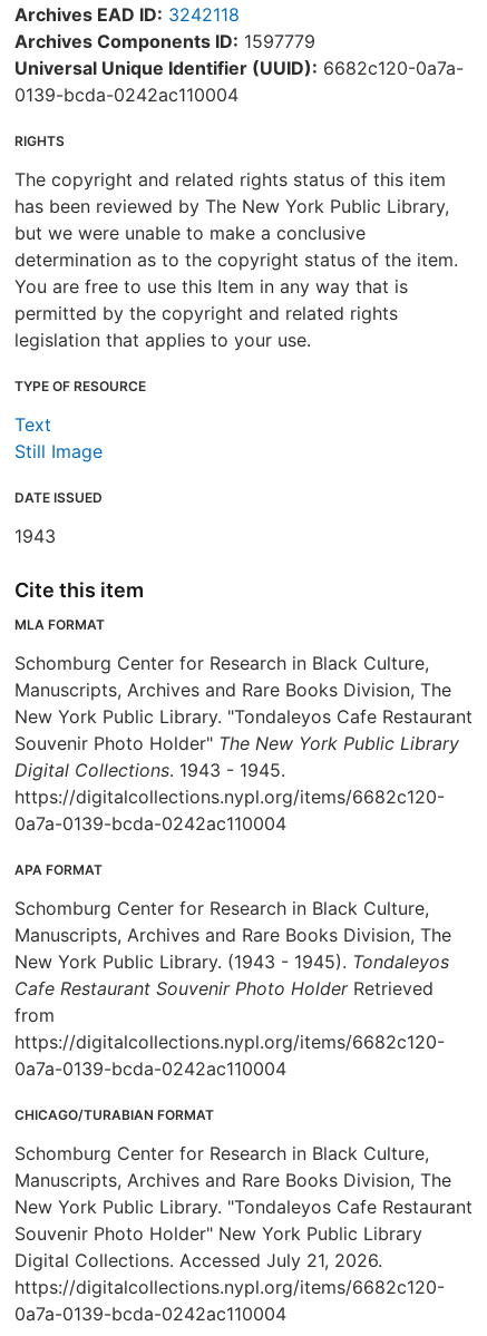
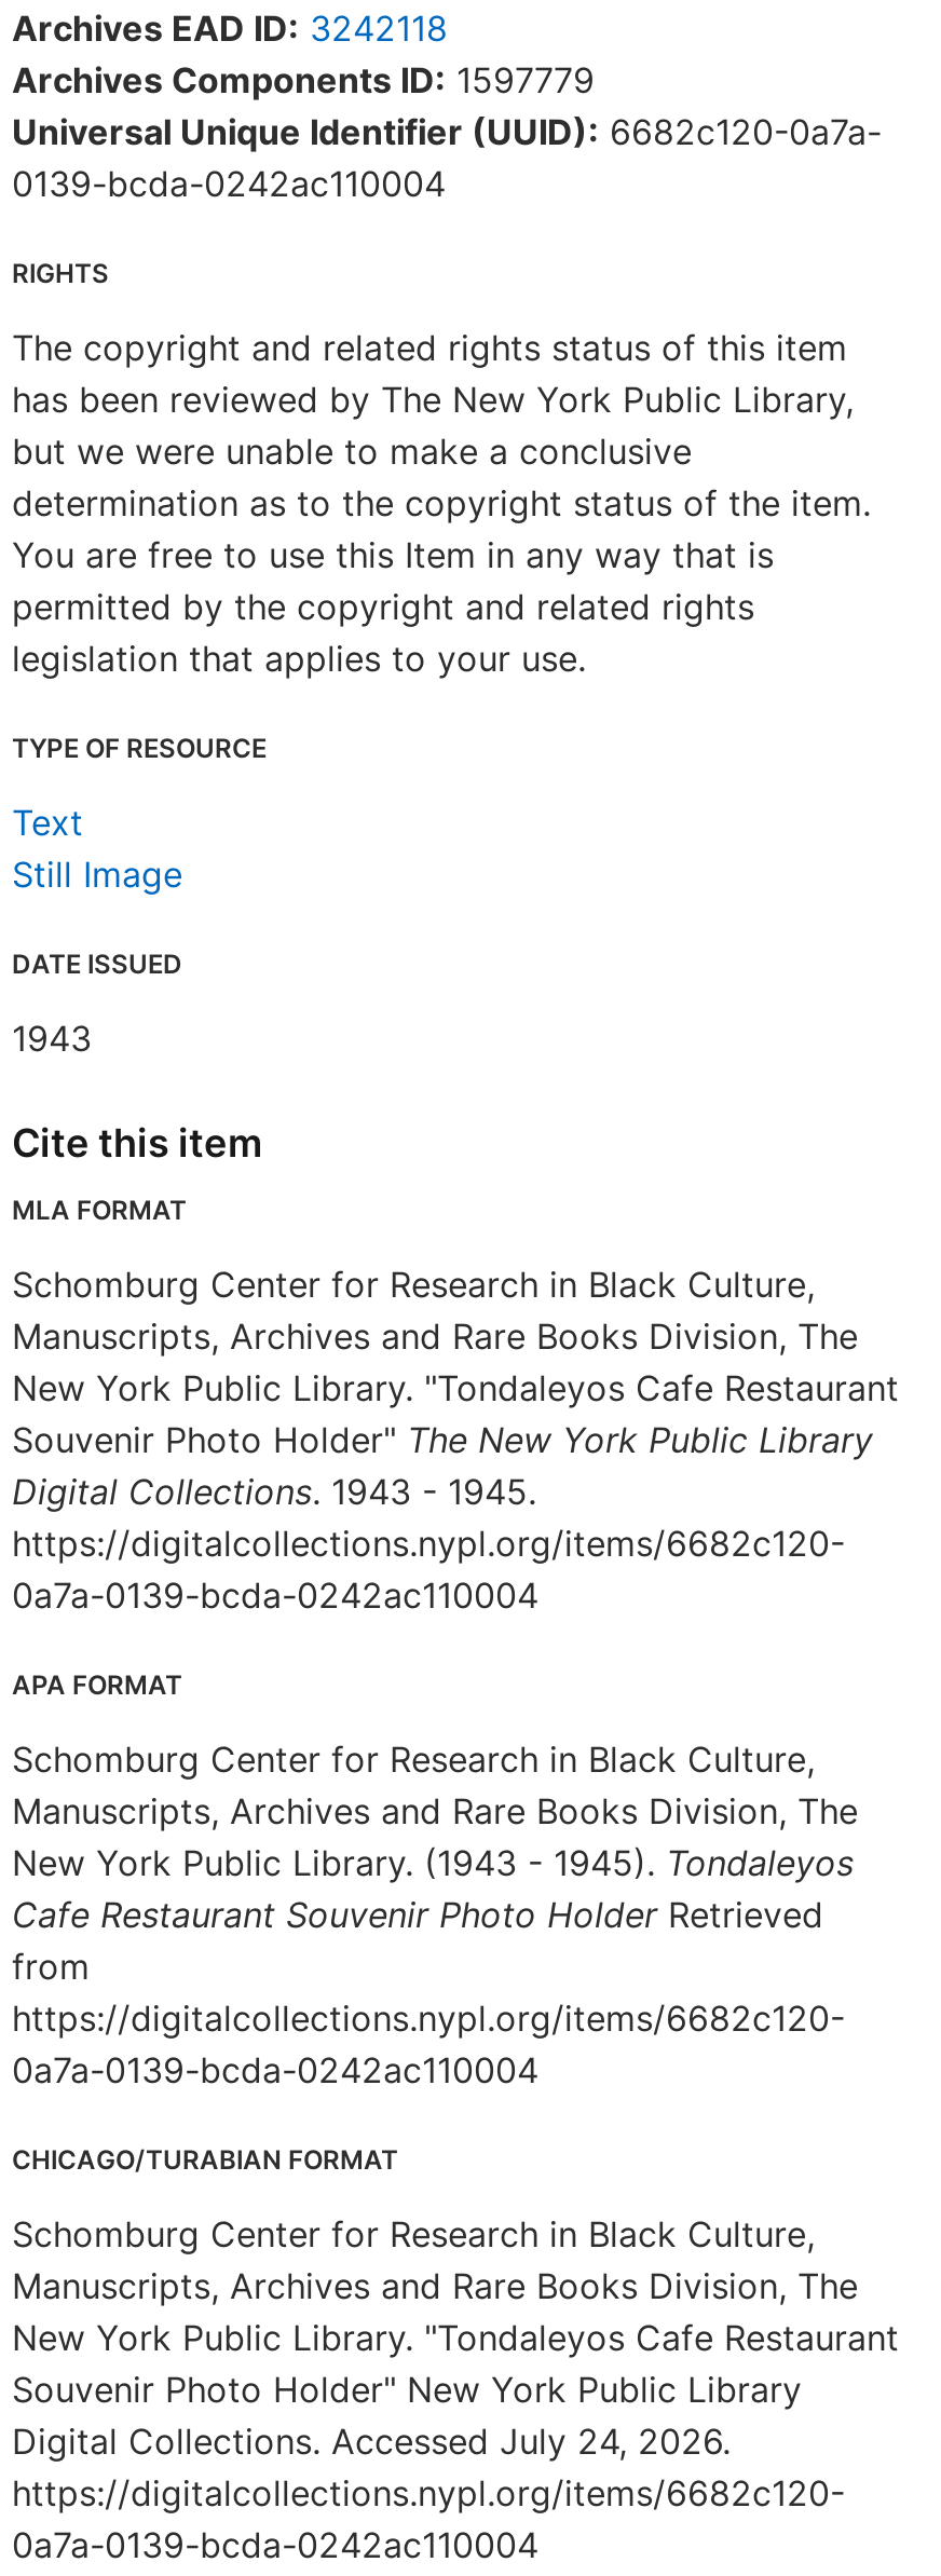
[14,1249,382,1271] Digital Collections. Accessed July 21, 2026. -> [12,2420,731,2463] Digital Collections. Accessed July 24, 2026.

